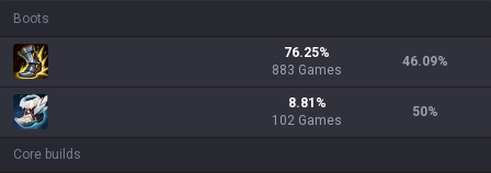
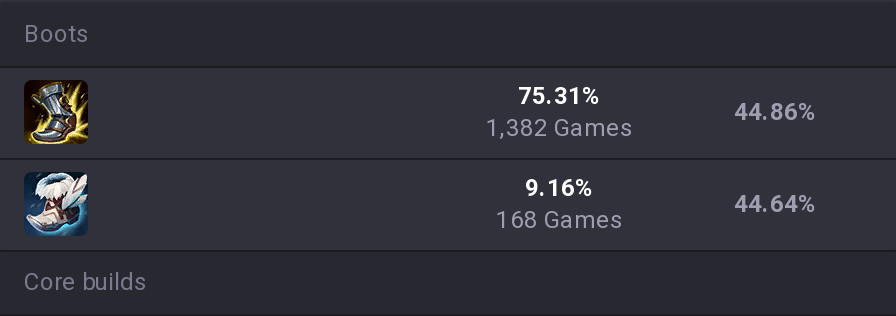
[284,45,330,60] 76.25% -> [518,82,602,110] 75.31%
[402,54,448,69] 46.09% -> [734,98,818,126] 44.86%
[272,62,342,78] 883 Games -> [486,114,634,142] 1,382 Games
[288,95,326,111] 8.81% -> [525,174,595,202] 9.16%
[412,104,438,119] 50% -> [734,190,818,218] 44.64%
[272,113,342,128] 102 Games -> [496,206,624,234] 168 Games

